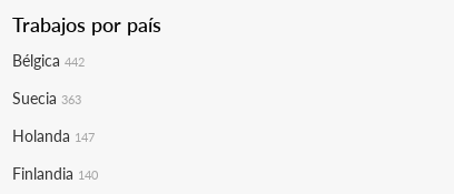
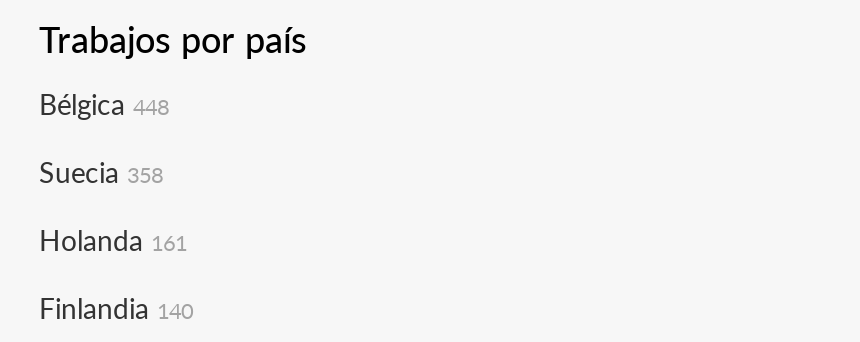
[12,49,85,71] Bélgica 442 -> [39,83,169,123] Bélgica 448
[12,86,81,109] Suecia 363 -> [39,151,163,191] Suecia 358
[12,124,95,146] Holanda 147 -> [39,219,187,259] Holanda 161

